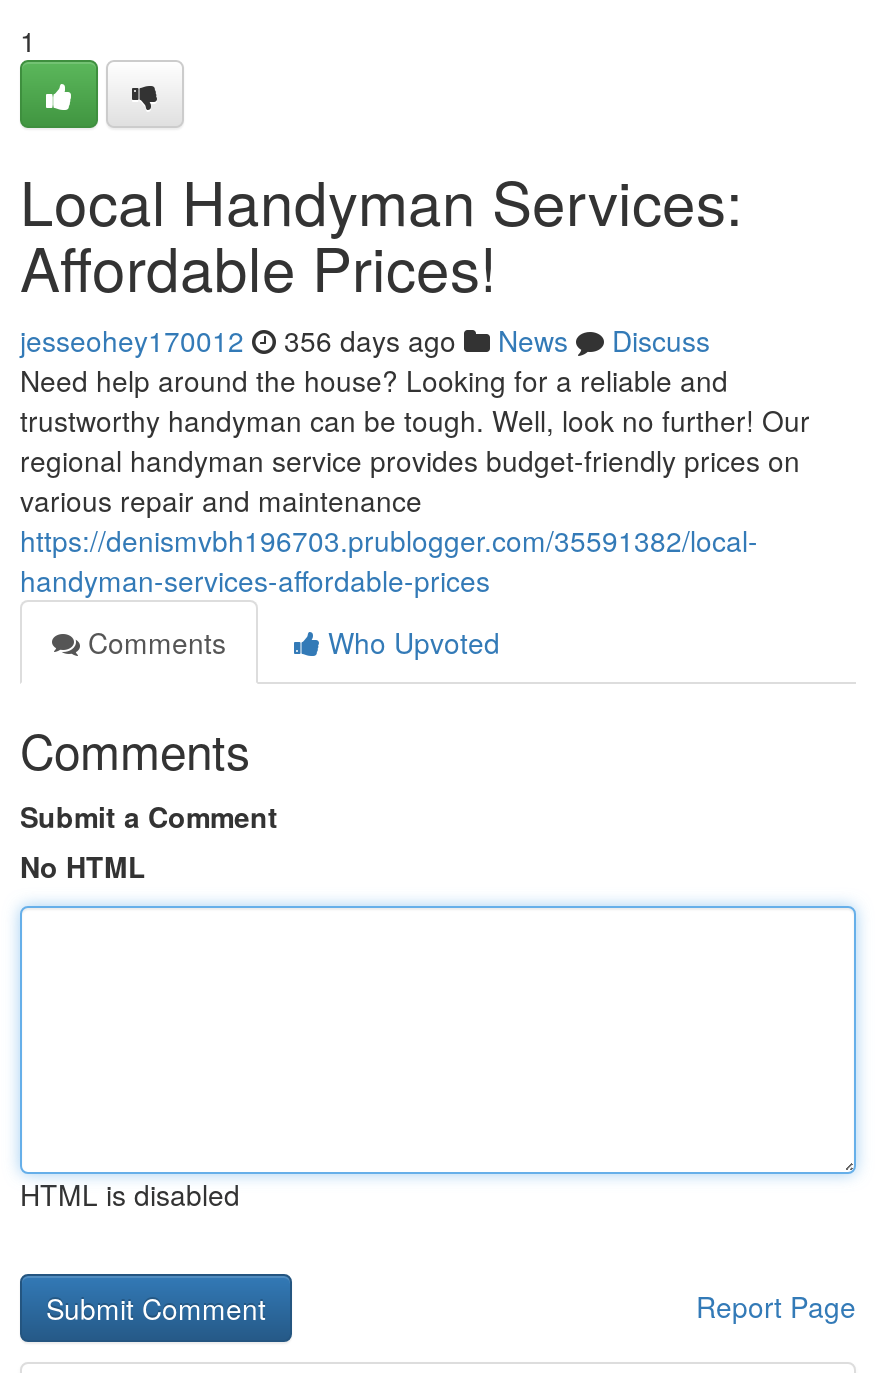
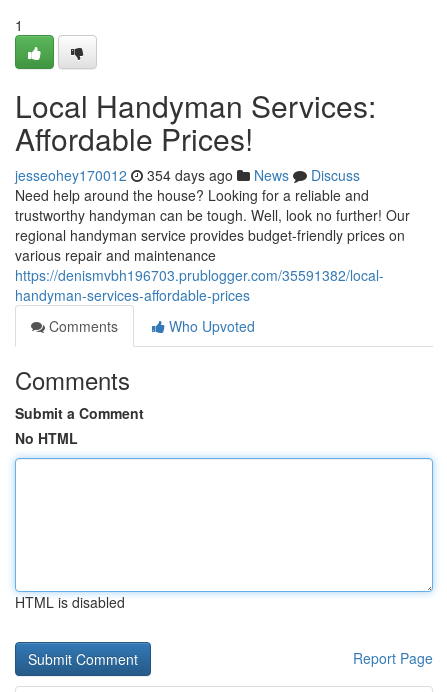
[20,320,710,360] jesseohey170012 356 days ago News Discuss -> [15,165,360,185] jesseohey170012 354 days ago News Discuss

